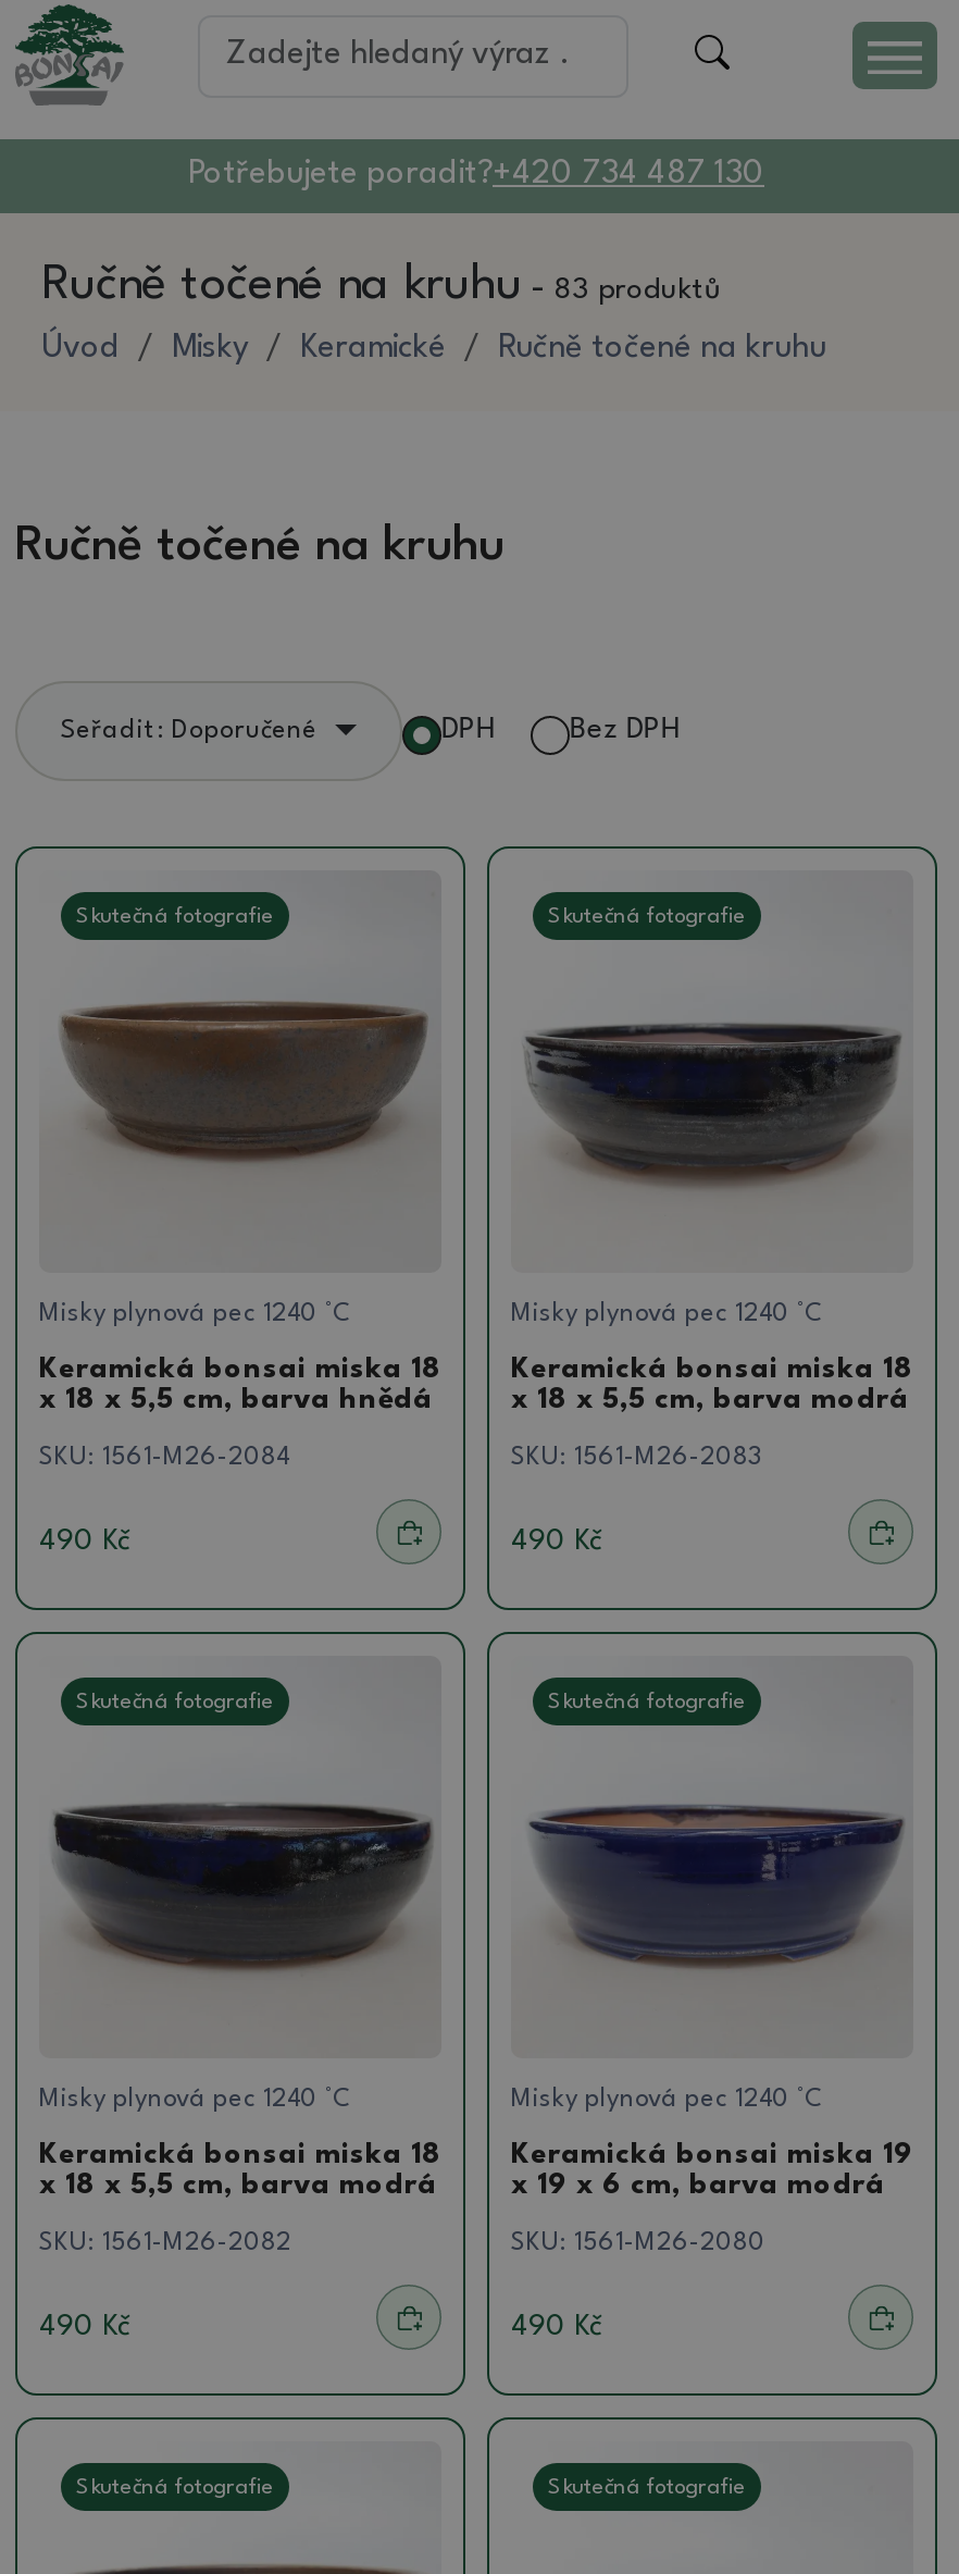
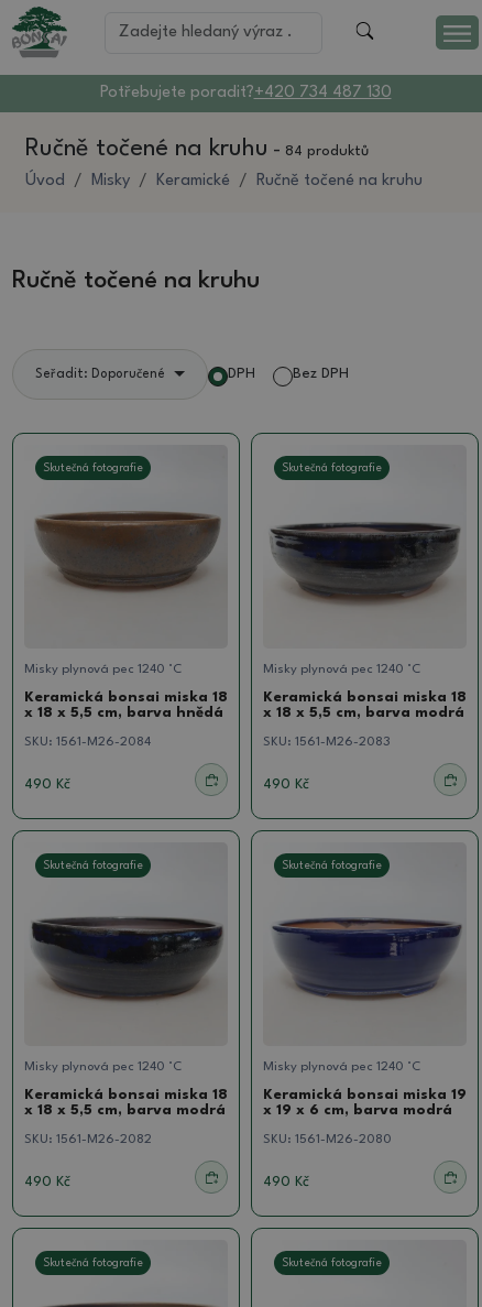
[41,262,720,310] Ručně točené na kruhu - 83 produktů -> [25,137,369,161] Ručně točené na kruhu - 84 produktů

